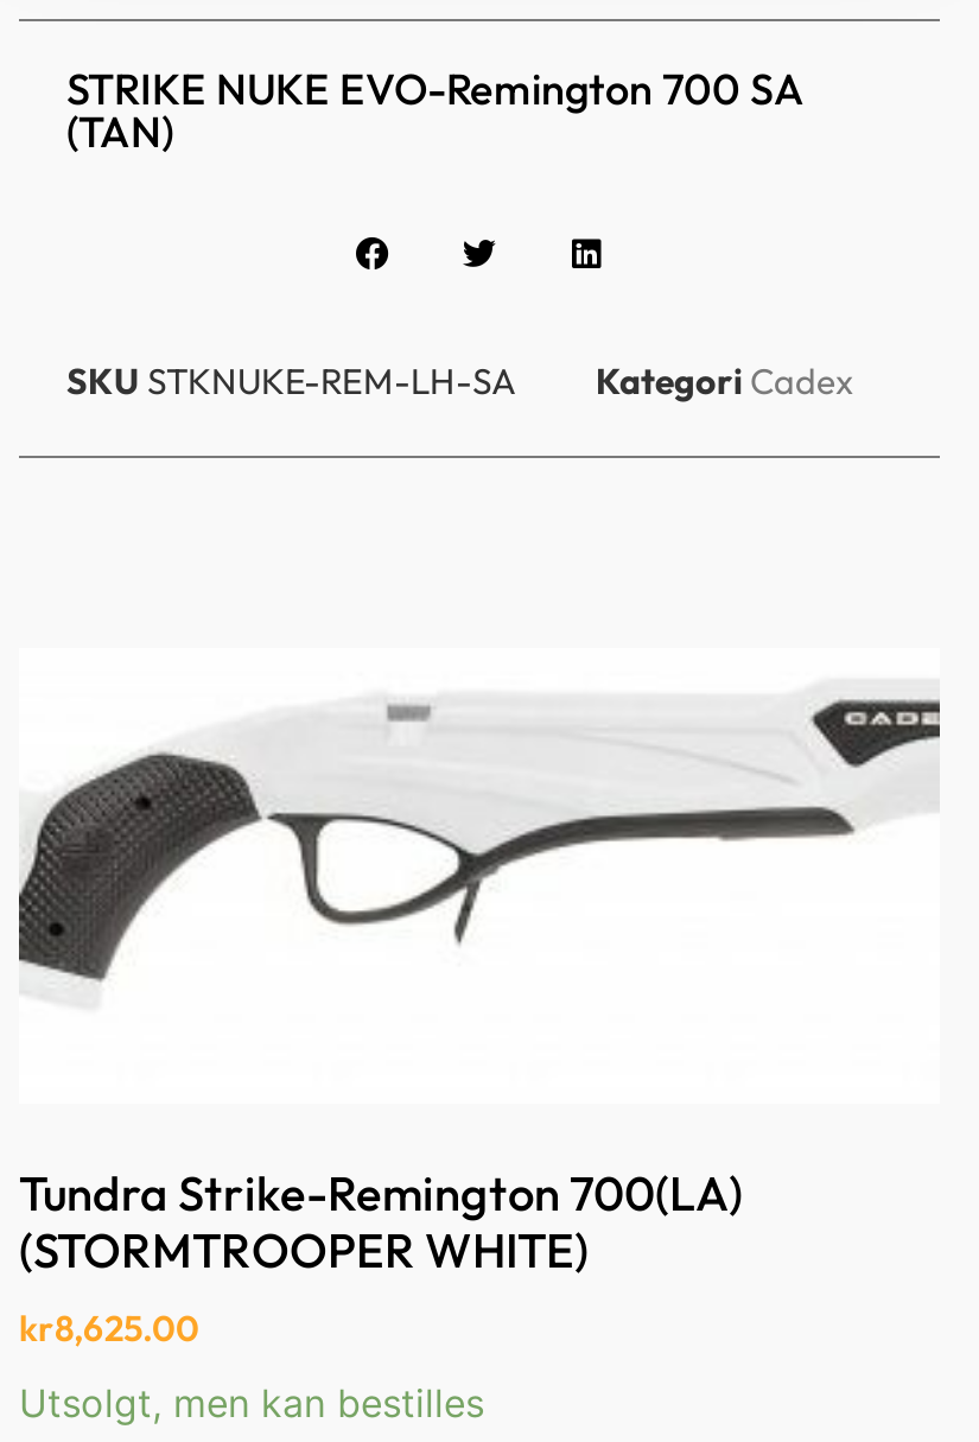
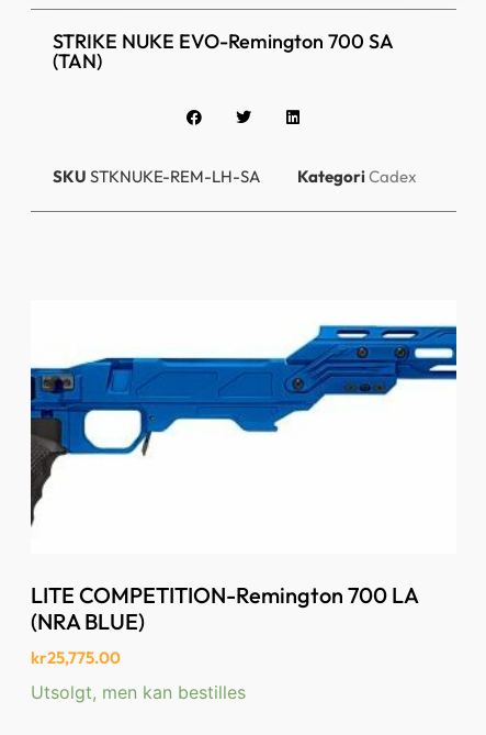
[19,695,942,1042] [image] -> [30,324,457,526] [image]
[19,1164,743,1351] Tundra Strike-Remington 700(LA) | (STORMTROOPER WHITE) | kr8,625.00 -> [31,581,418,668] LITE COMPETITION-Remington 700 LA | (NRA BLUE) | kr25,775.00

